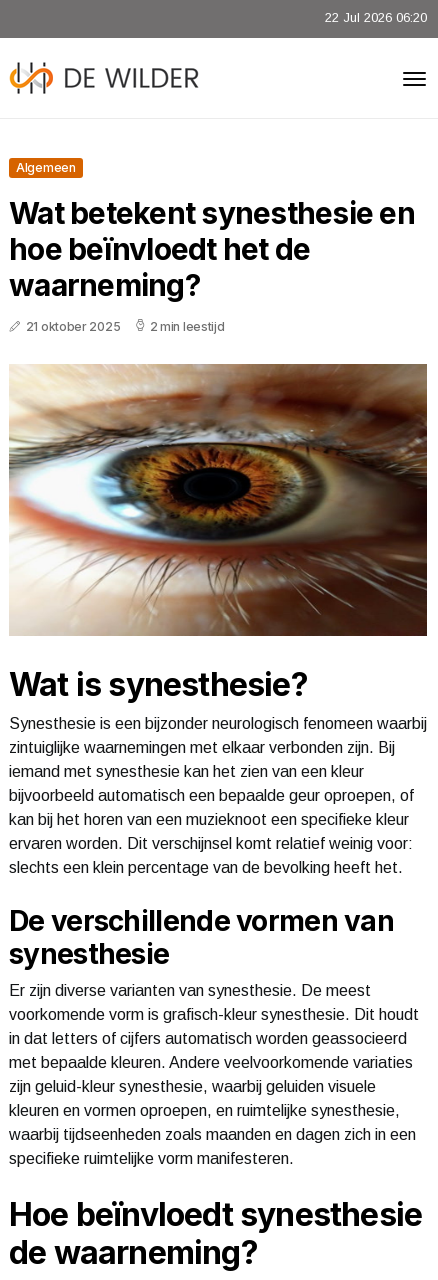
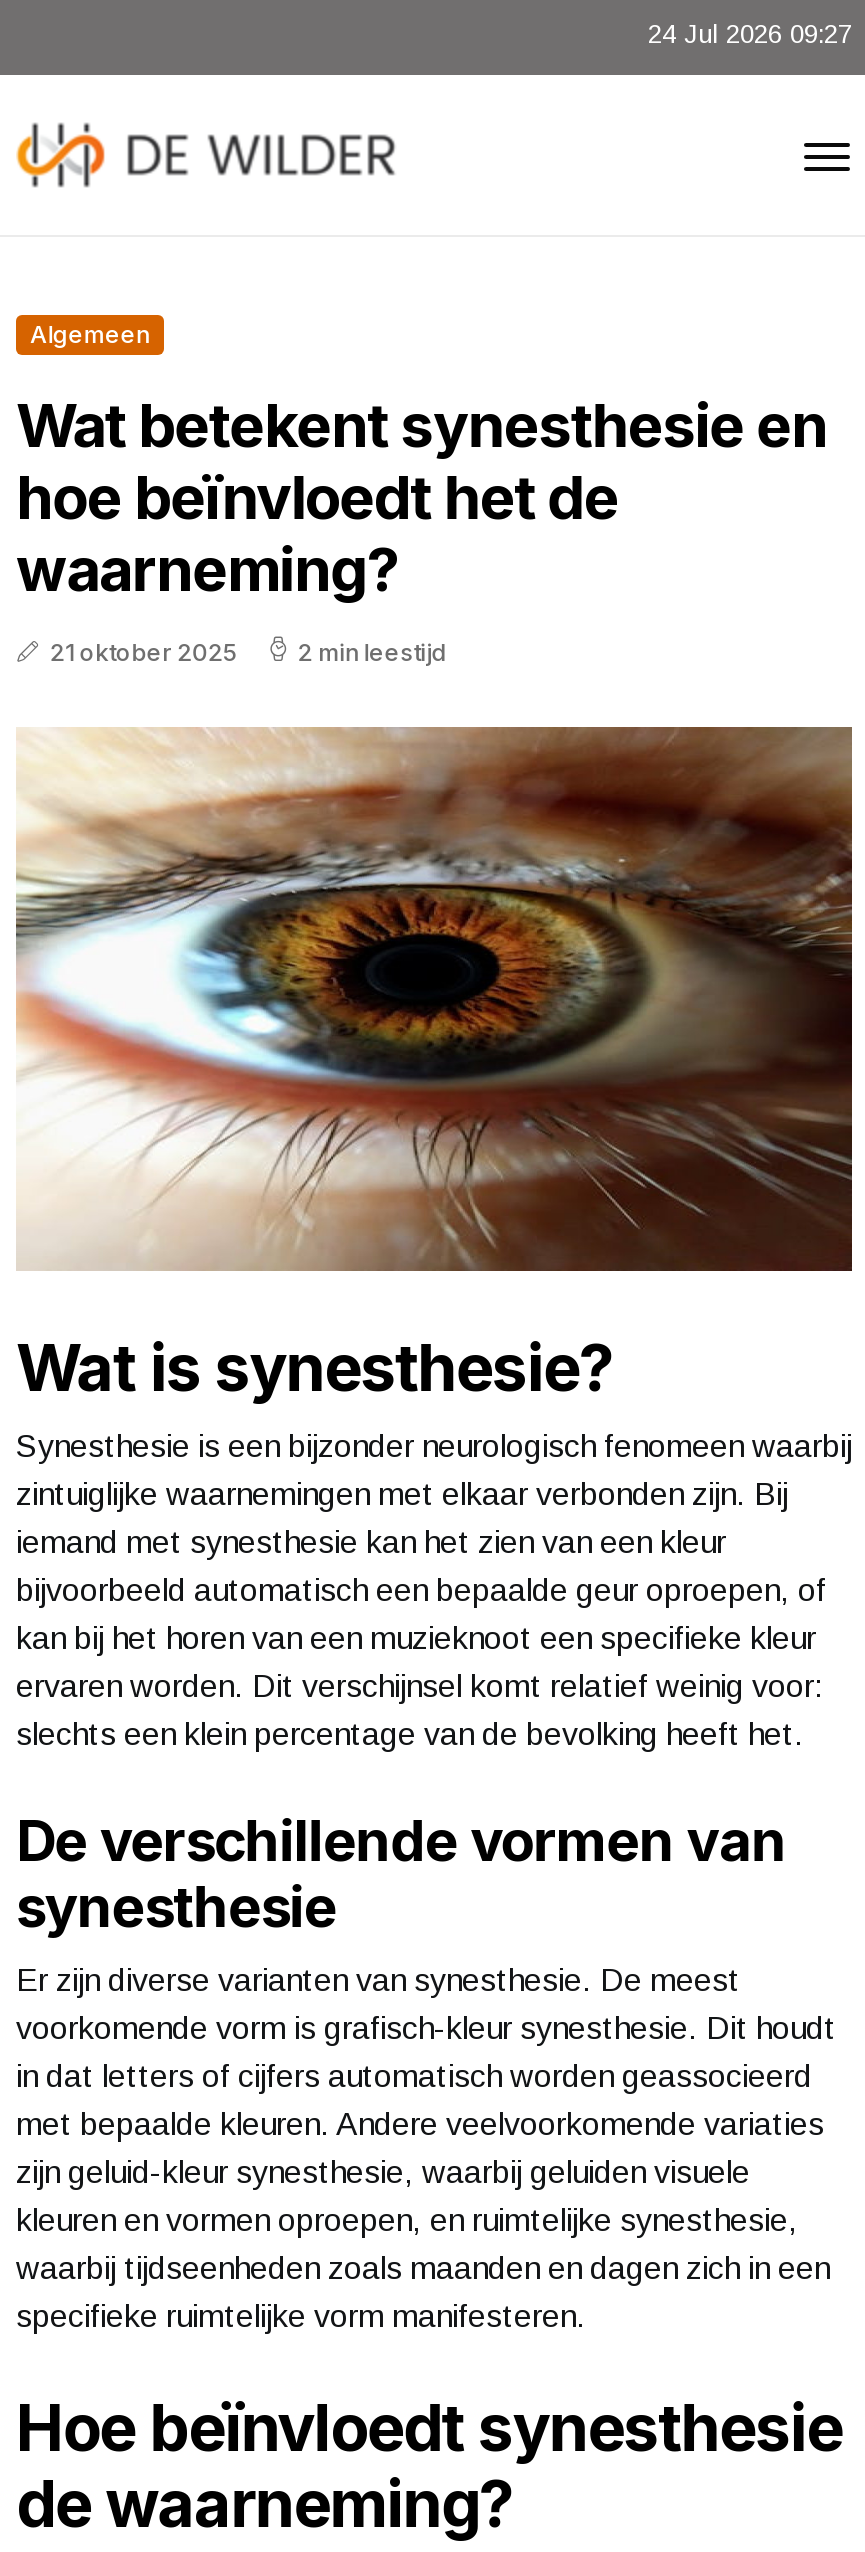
[325,10,427,25] 22 Jul 2026 06:20 -> [648,19,852,49] 24 Jul 2026 09:27

